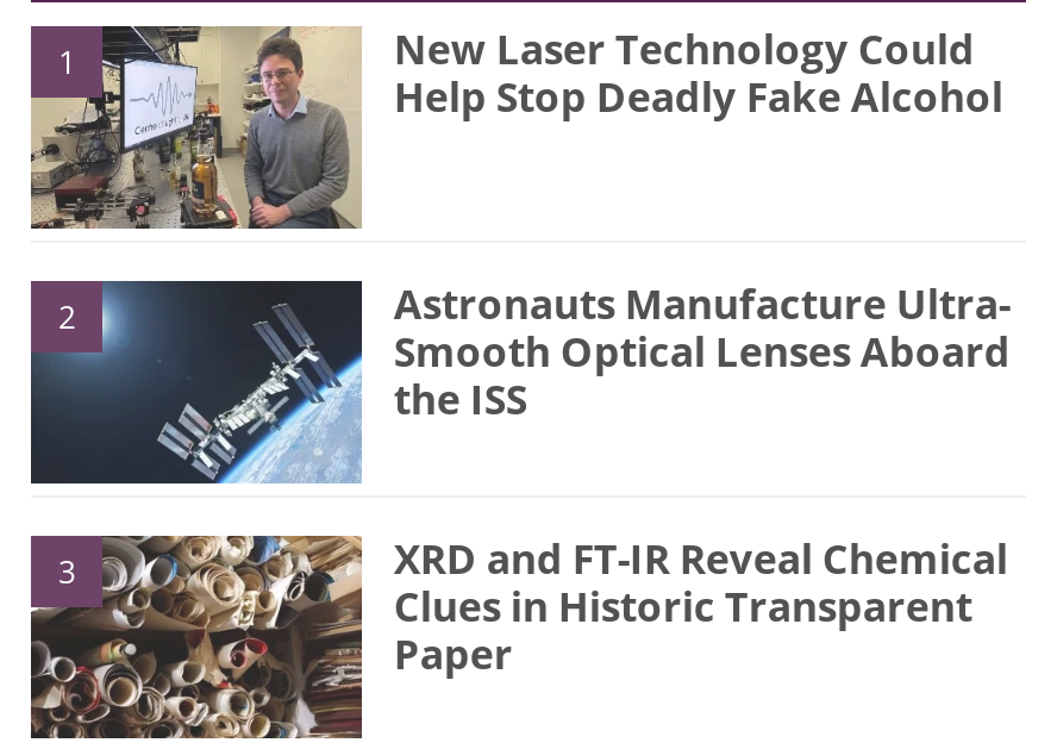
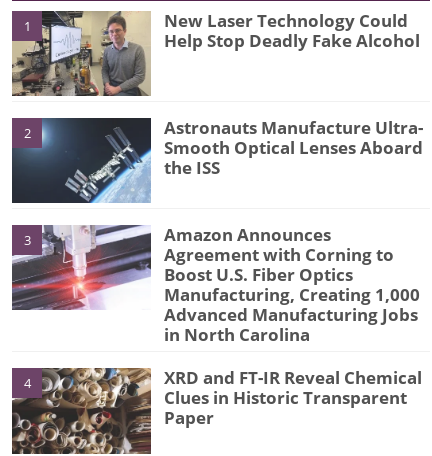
none -> [12,223,420,392] [image] | Amazon Announces | Agreement with Corning to | Boost U.S. Fiber Optics | Manufacturing, Creating 1,000 | Advanced Manufacturing Jobs | in North Carolina | 4

